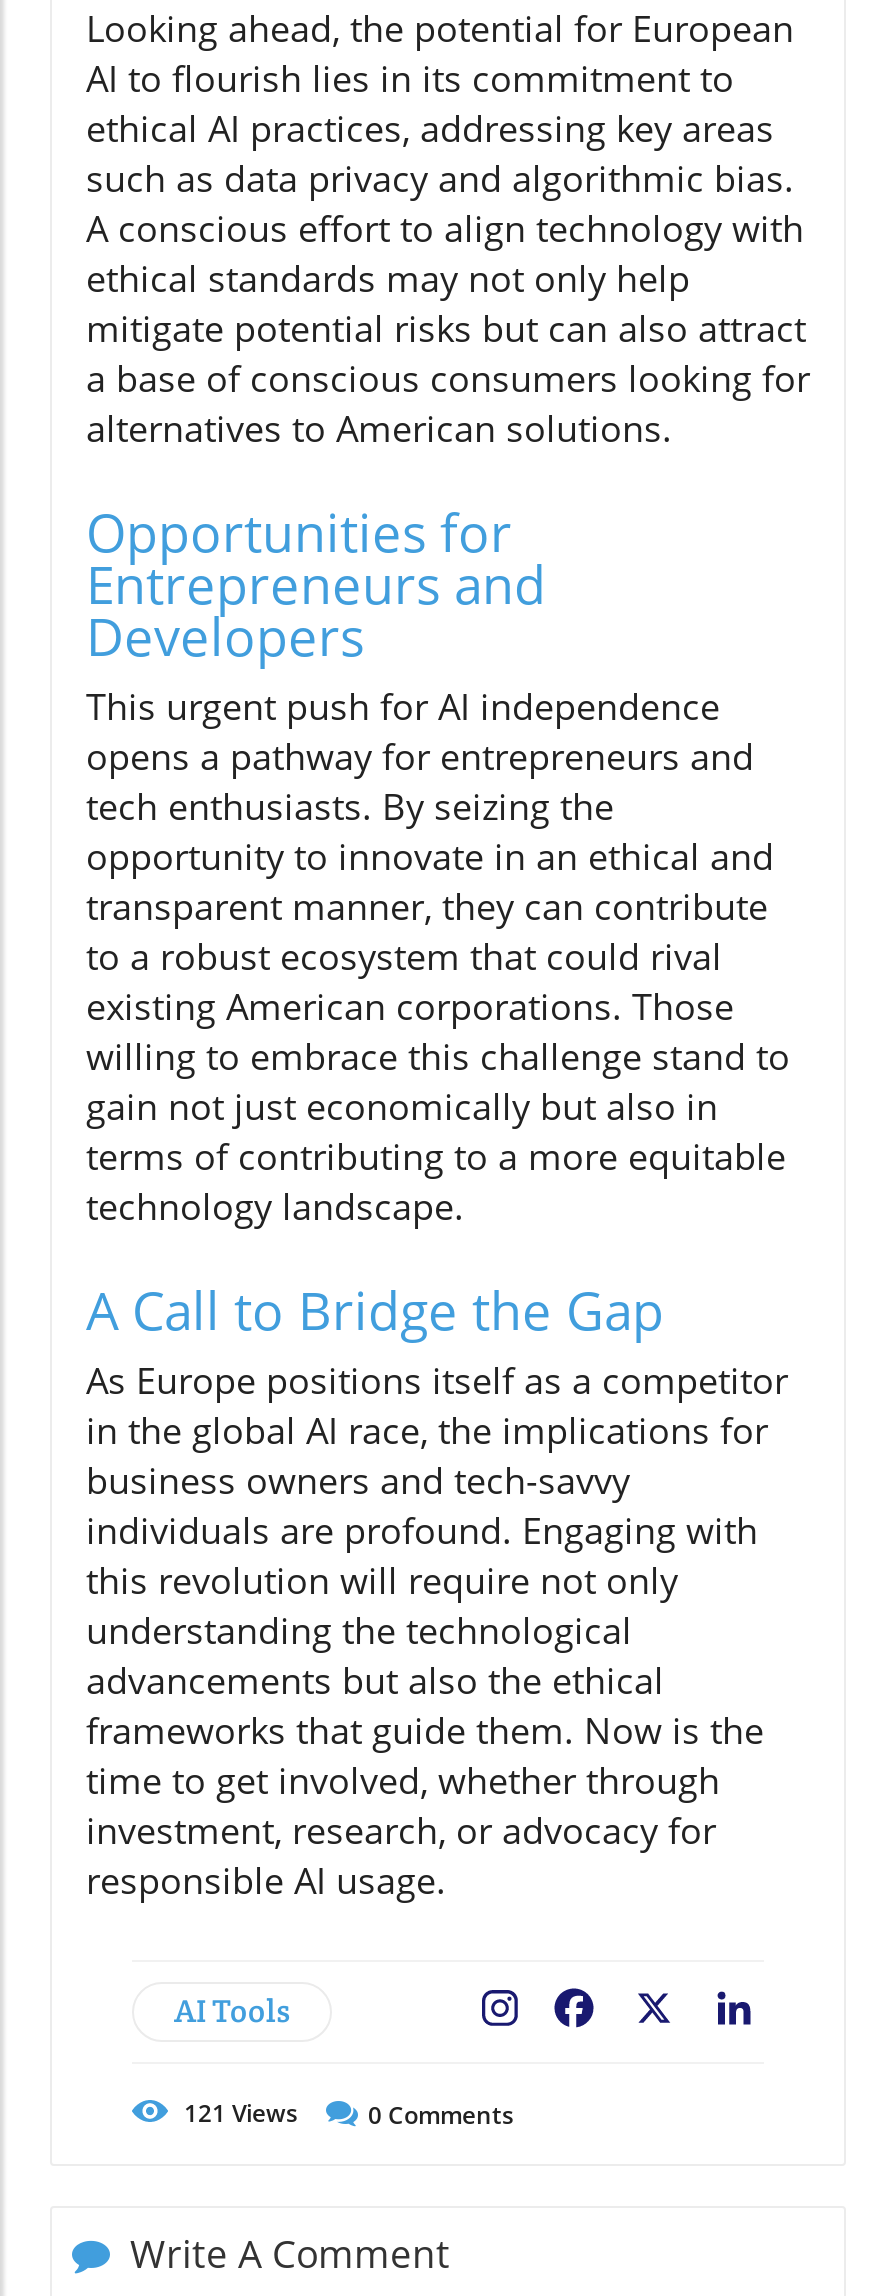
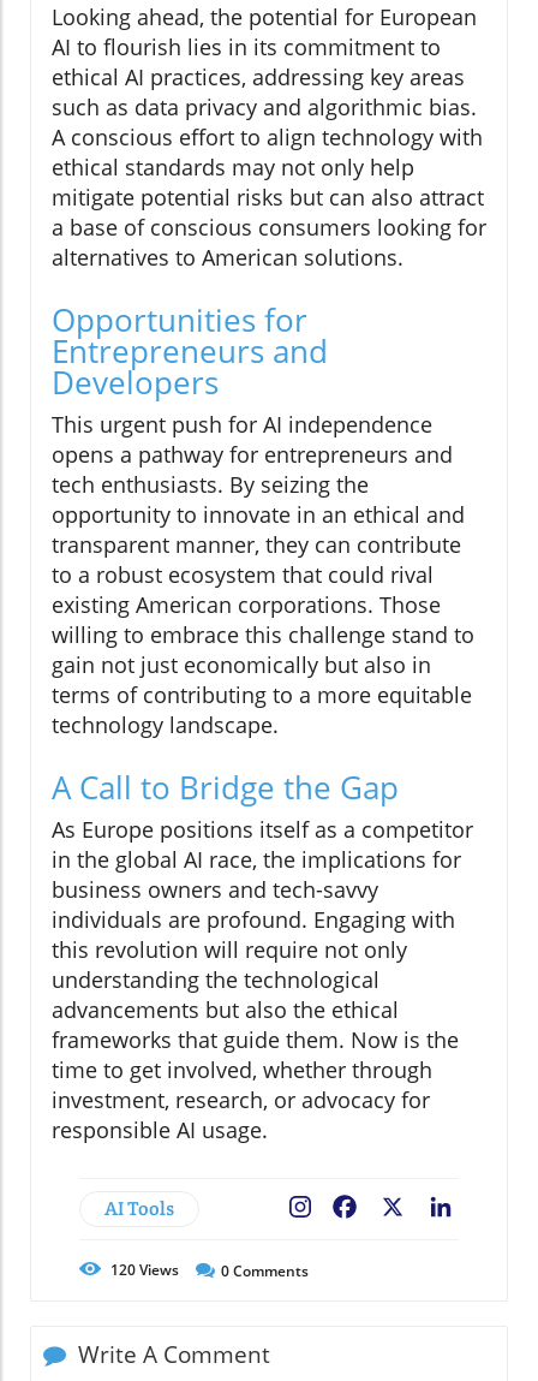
[184,2096,298,2130] 121 Views -> [110,1260,179,1280] 120 Views

